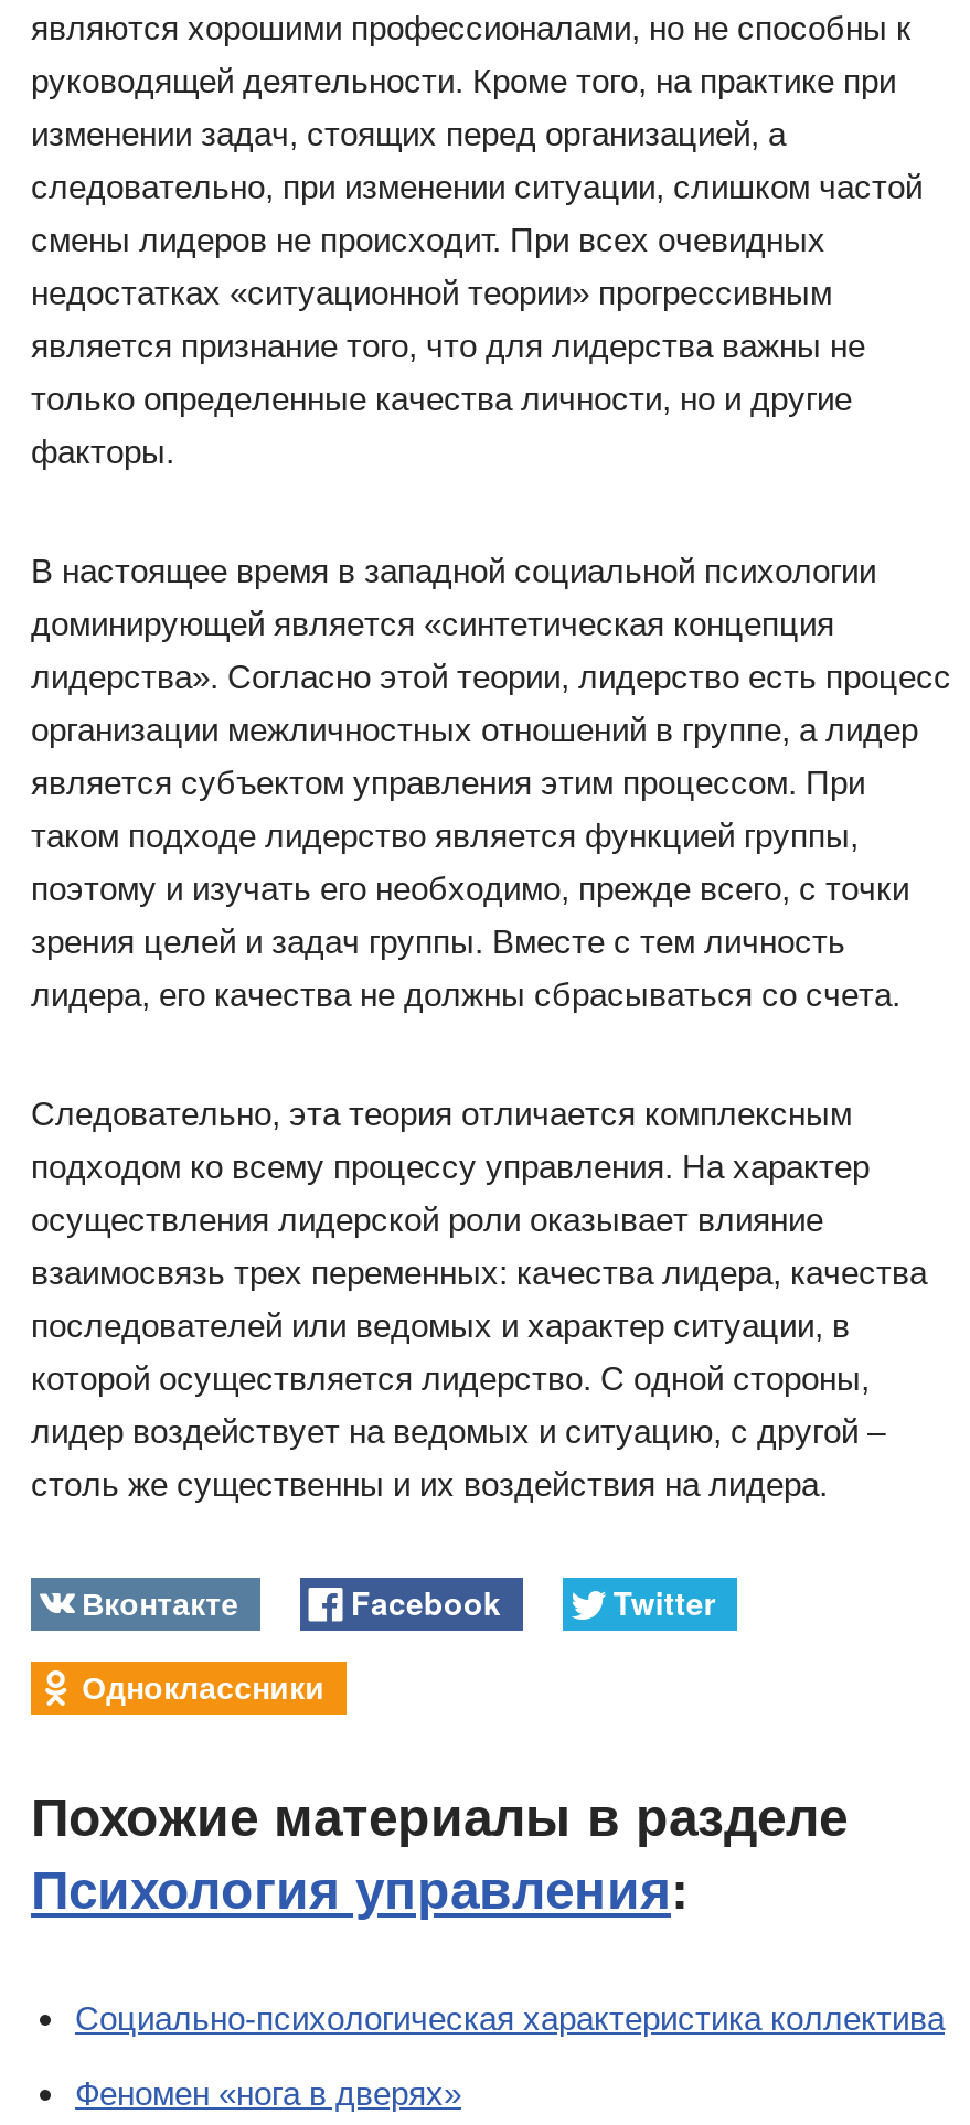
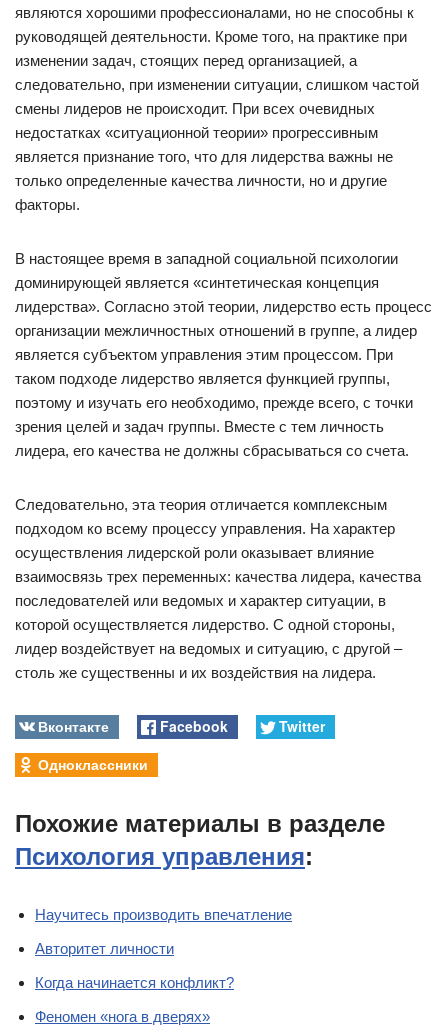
[75,1999,945,2037] Социально-психологическая характеристика коллектива -> [35,906,292,991] Научитесь производить впечатление | Авторитет личности | Когда начинается конфликт?

